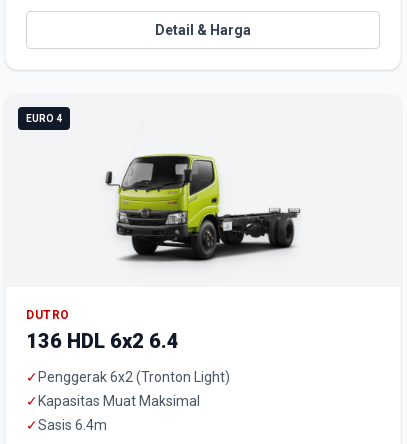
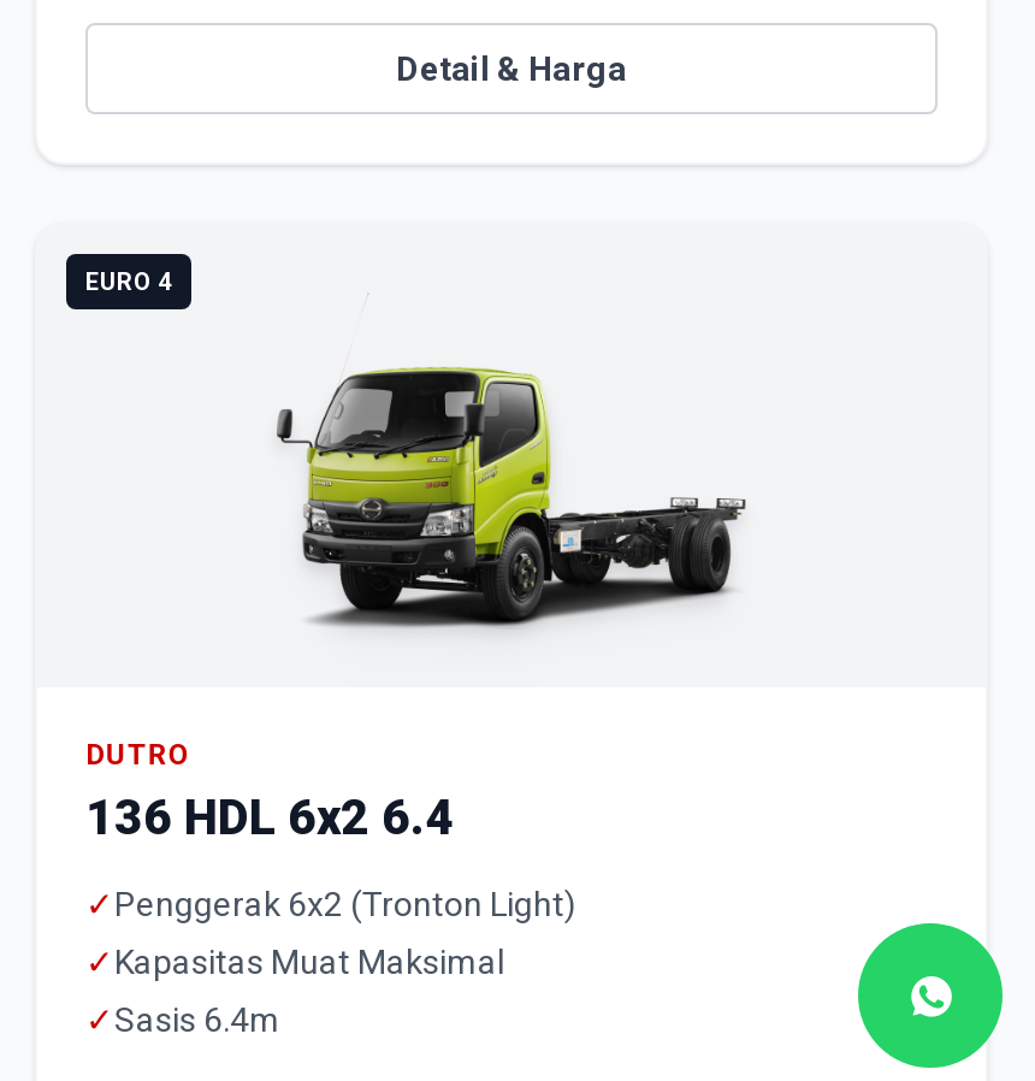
none -> [856,921,1005,1070] [image]

